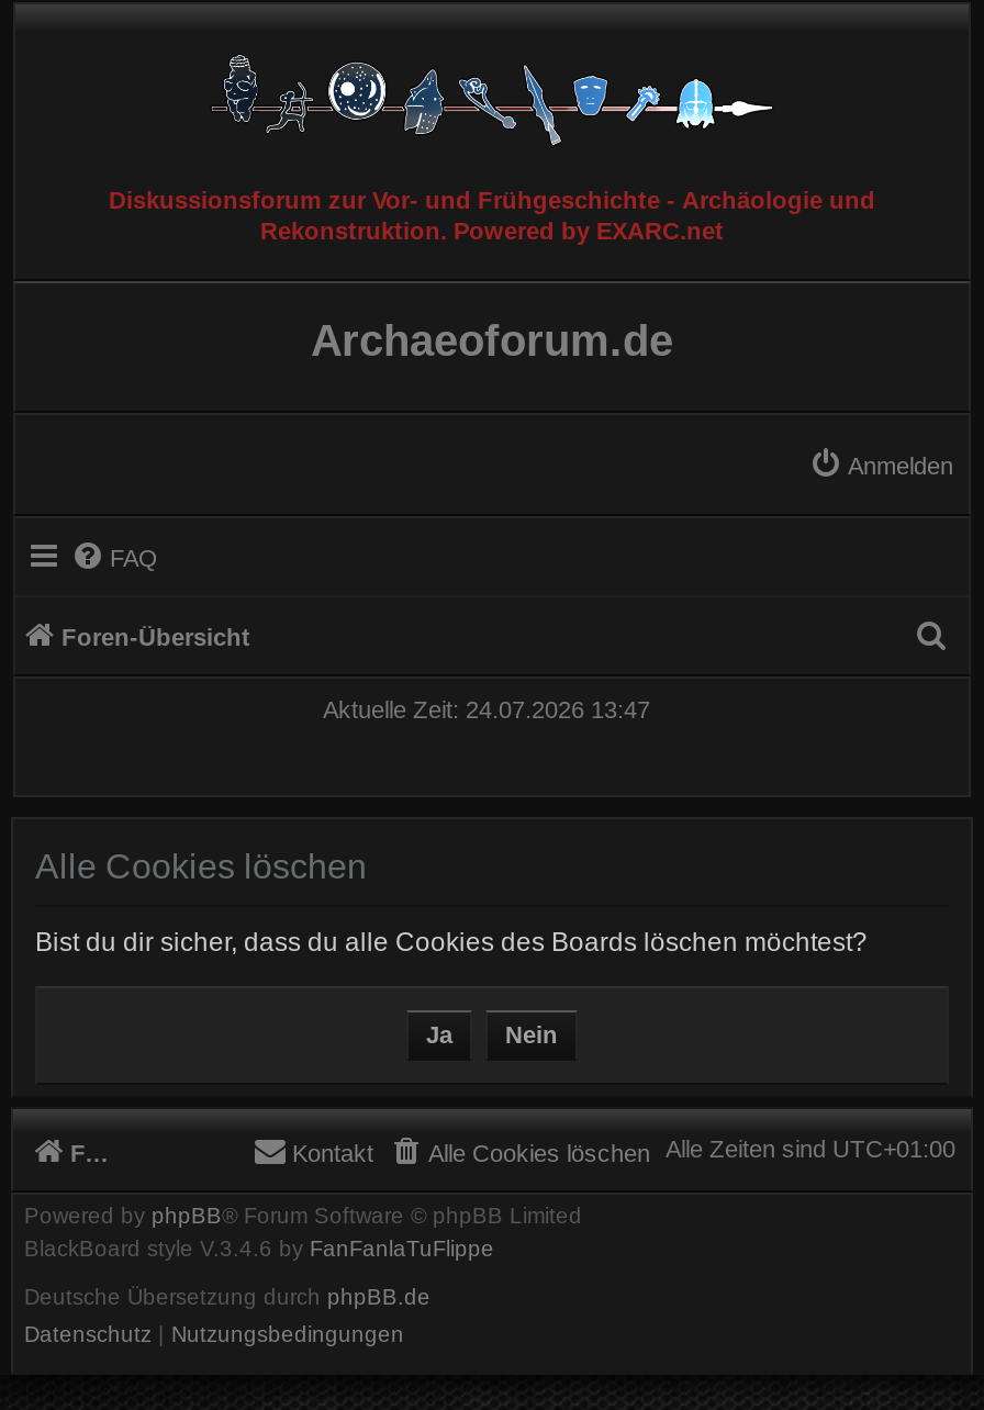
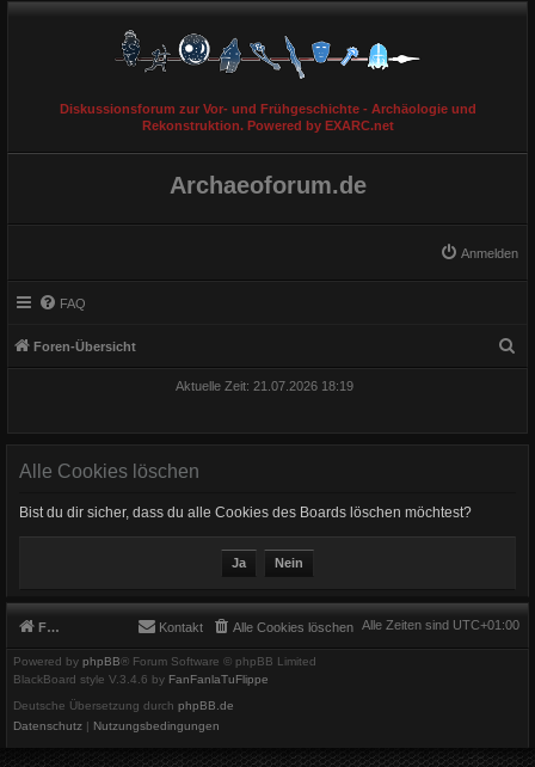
[323,696,650,722] Aktuelle Zeit: 24.07.2026 13:47 -> [176,379,353,393] Aktuelle Zeit: 21.07.2026 18:19

